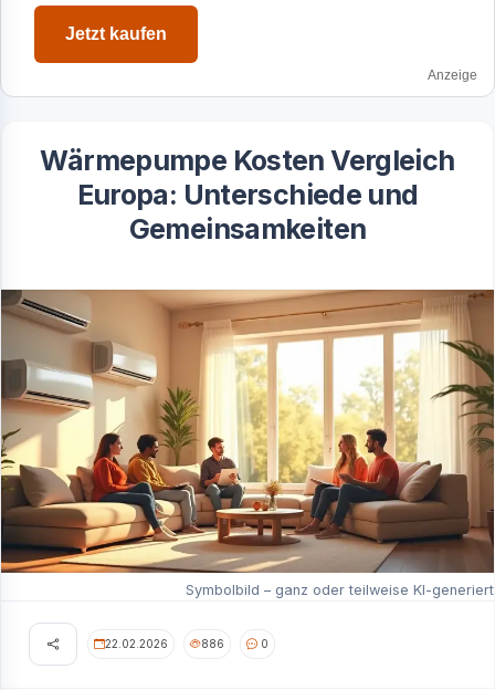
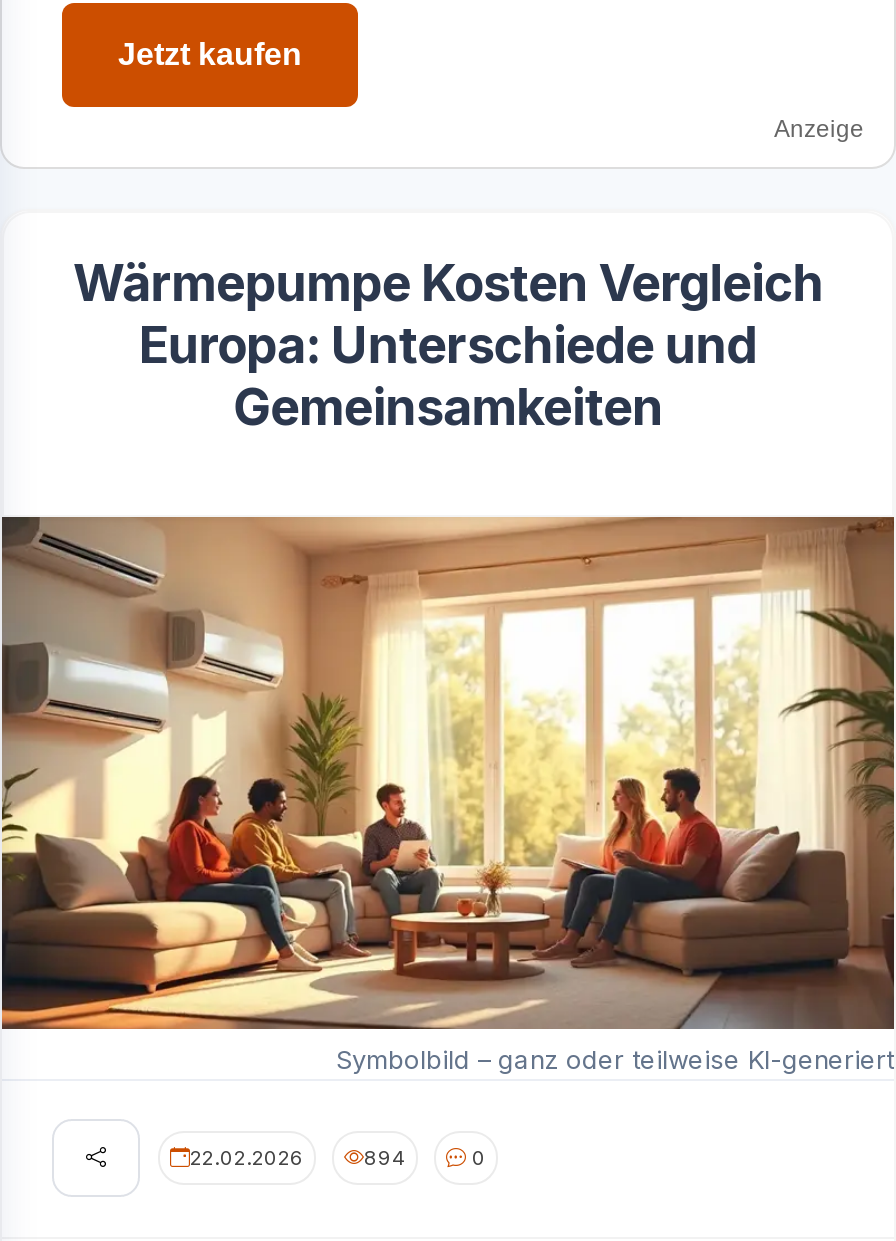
[201,637,224,650] 886 -> [364,1145,406,1169] 894

